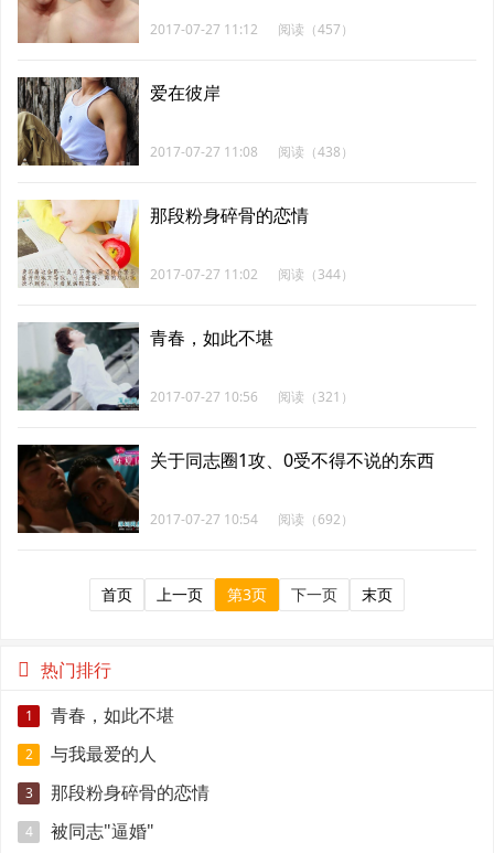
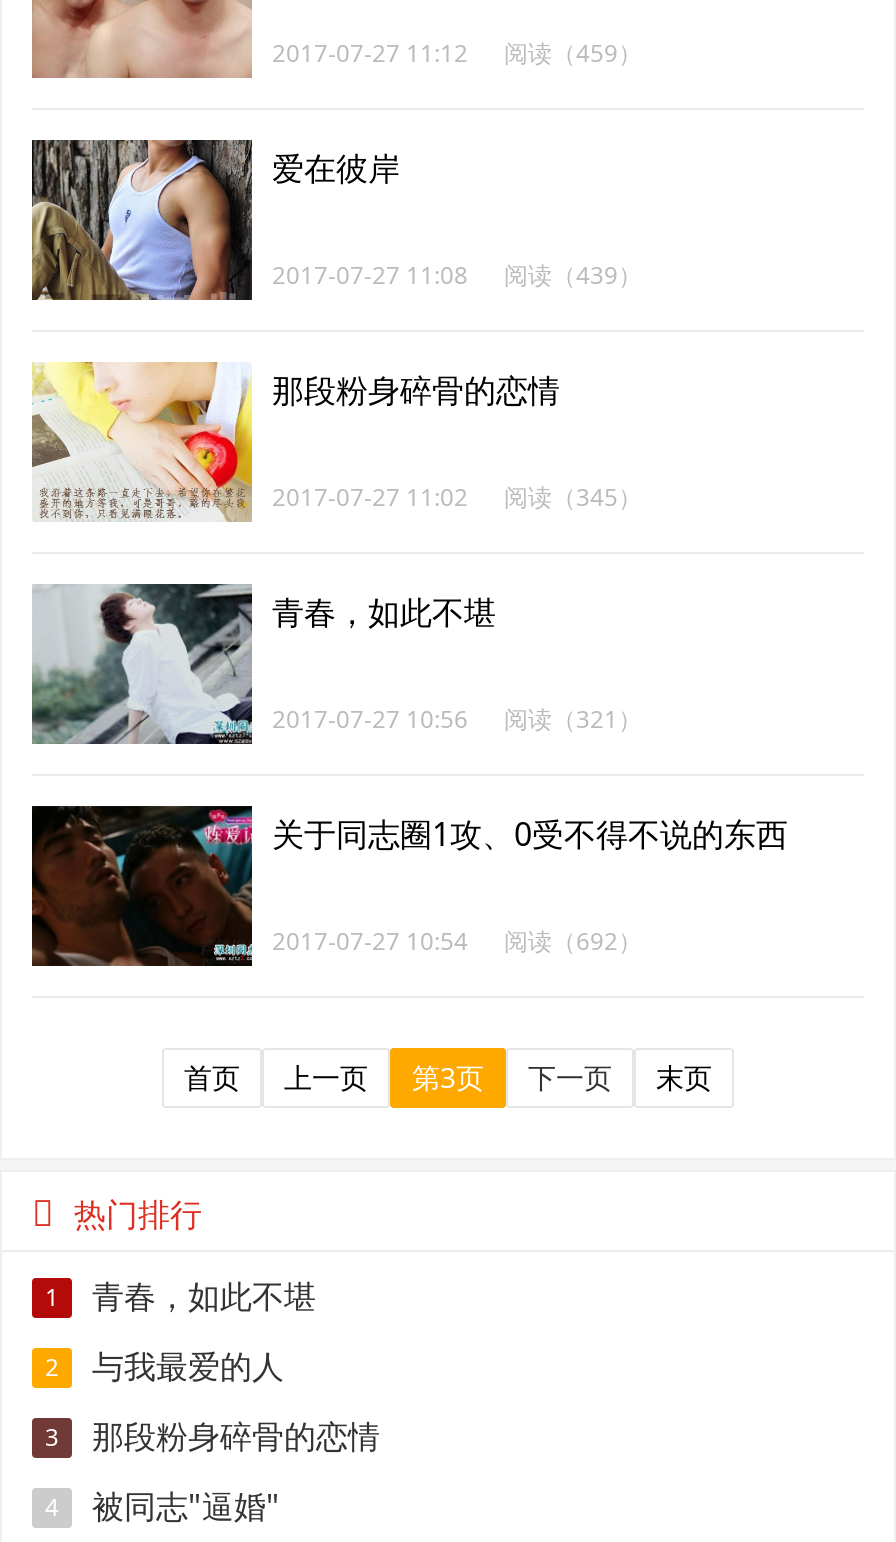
[150,20,354,39] 2017-07-27 11:12 阅读（457） -> [272,36,642,70] 2017-07-27 11:12 阅读（459）
[150,142,354,161] 2017-07-27 11:08 阅读（438） -> [272,258,642,292] 2017-07-27 11:08 阅读（439）
[150,265,354,284] 2017-07-27 11:02 阅读（344） -> [272,480,642,514] 2017-07-27 11:02 阅读（345）

